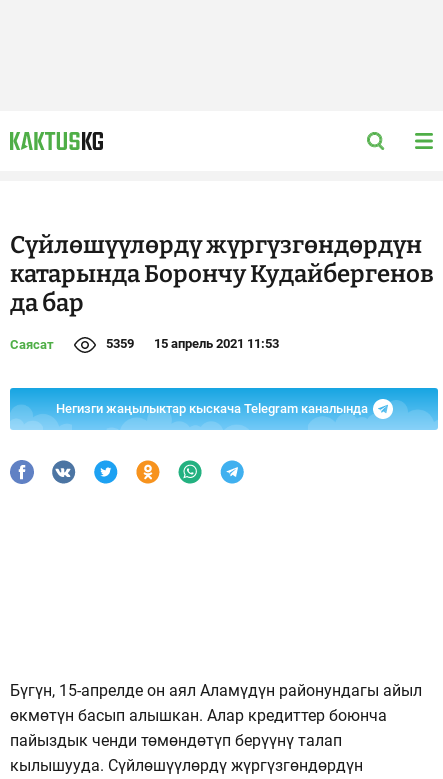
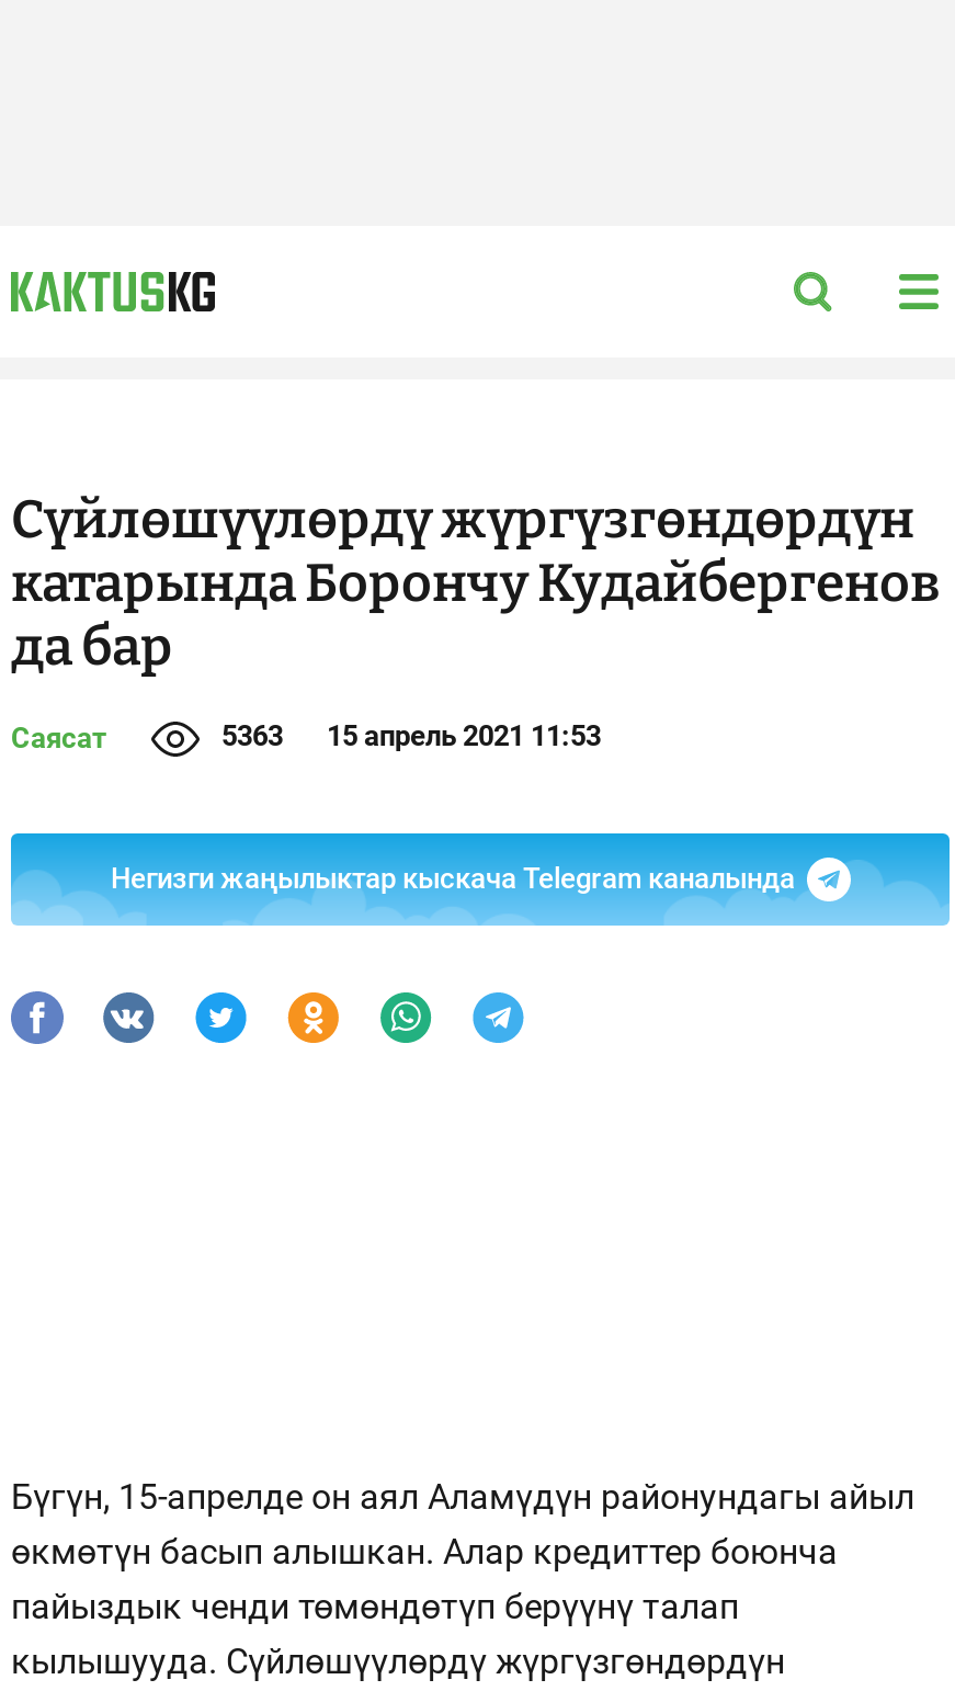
[106,336,279,351] 5359 15 апрель 2021 11:53 -> [221,719,601,752] 5363 15 апрель 2021 11:53

